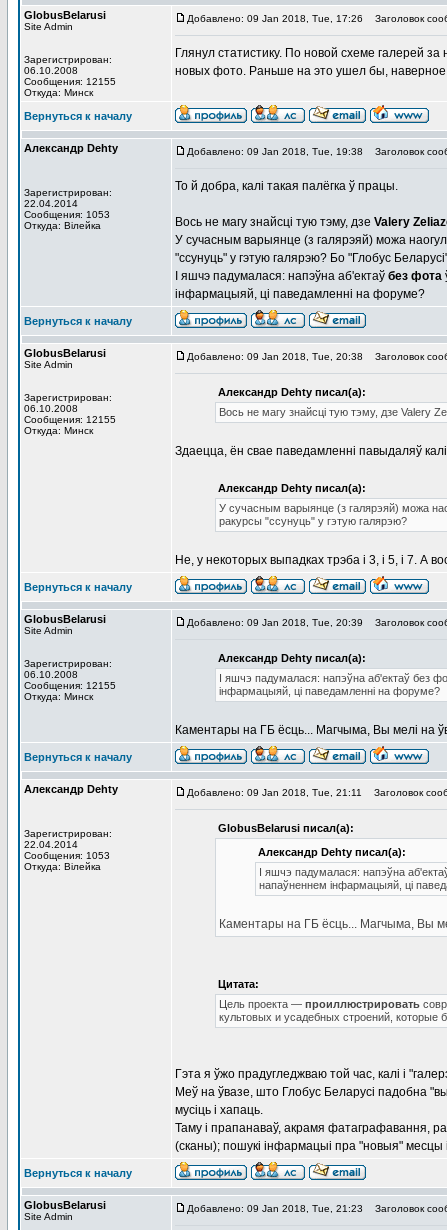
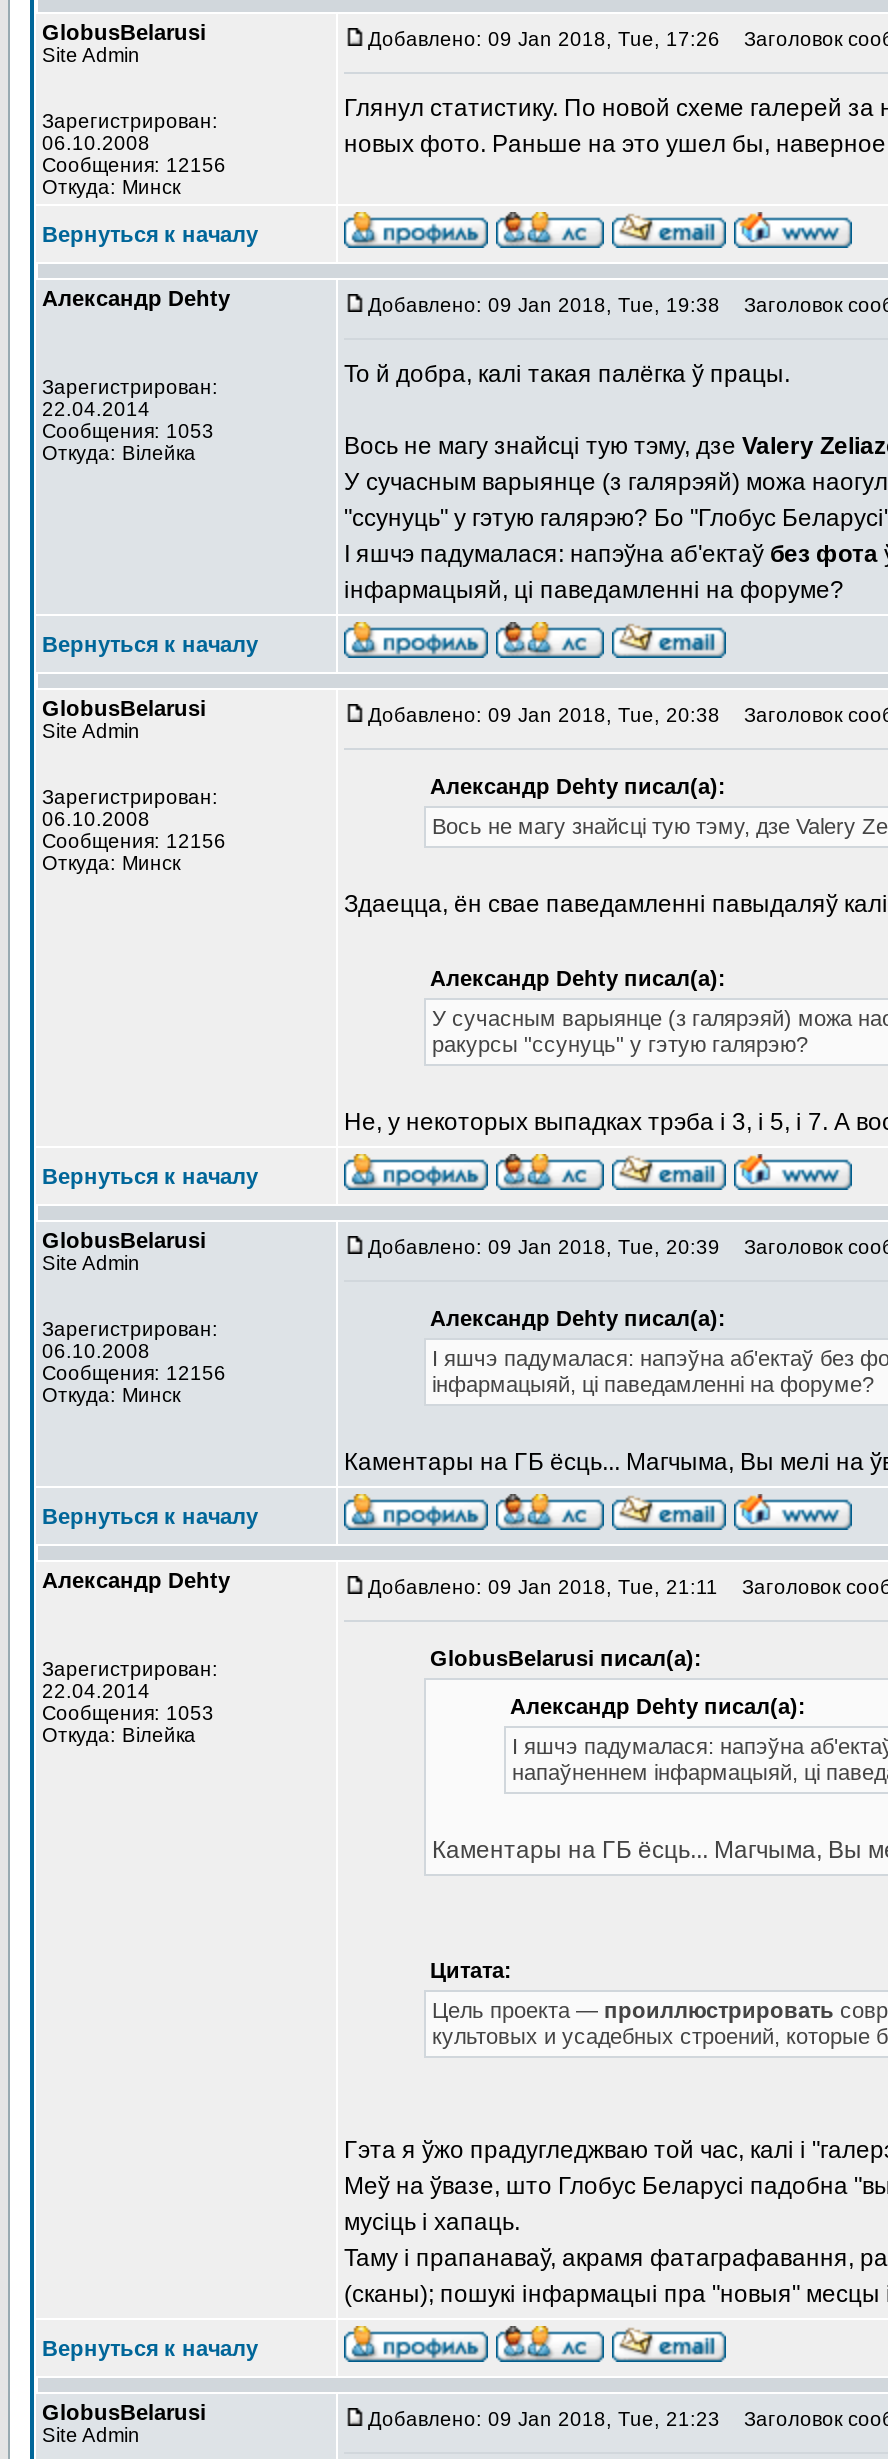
[24,76,116,87] Сообщения: 12155 -> [42,154,226,176] Сообщения: 12156
[24,414,116,425] Сообщения: 12155 -> [42,830,226,852] Сообщения: 12156
[24,680,116,691] Сообщения: 12155 -> [42,1362,226,1384] Сообщения: 12156

